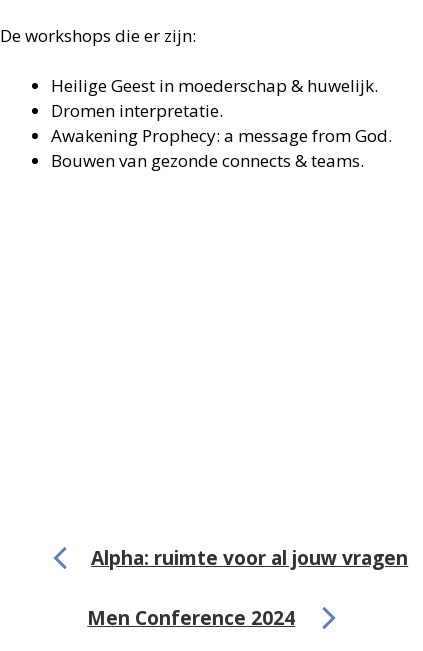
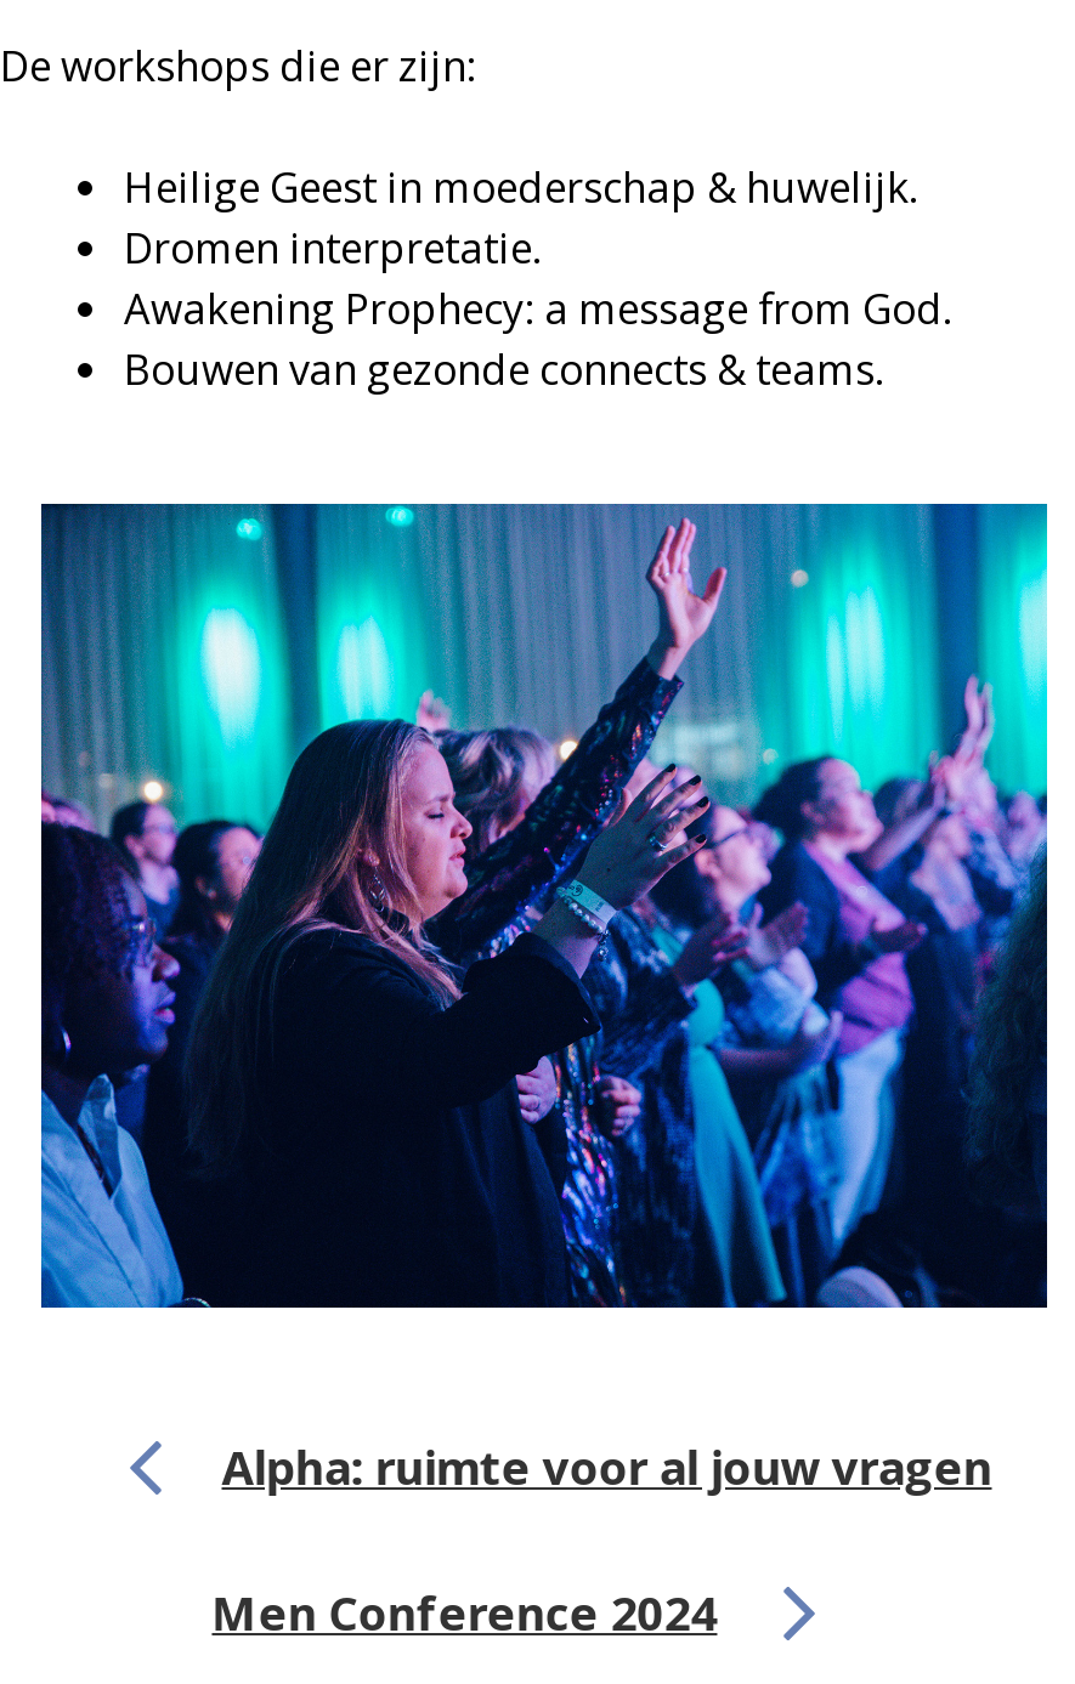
none -> [39,501,1049,1310] [image]

